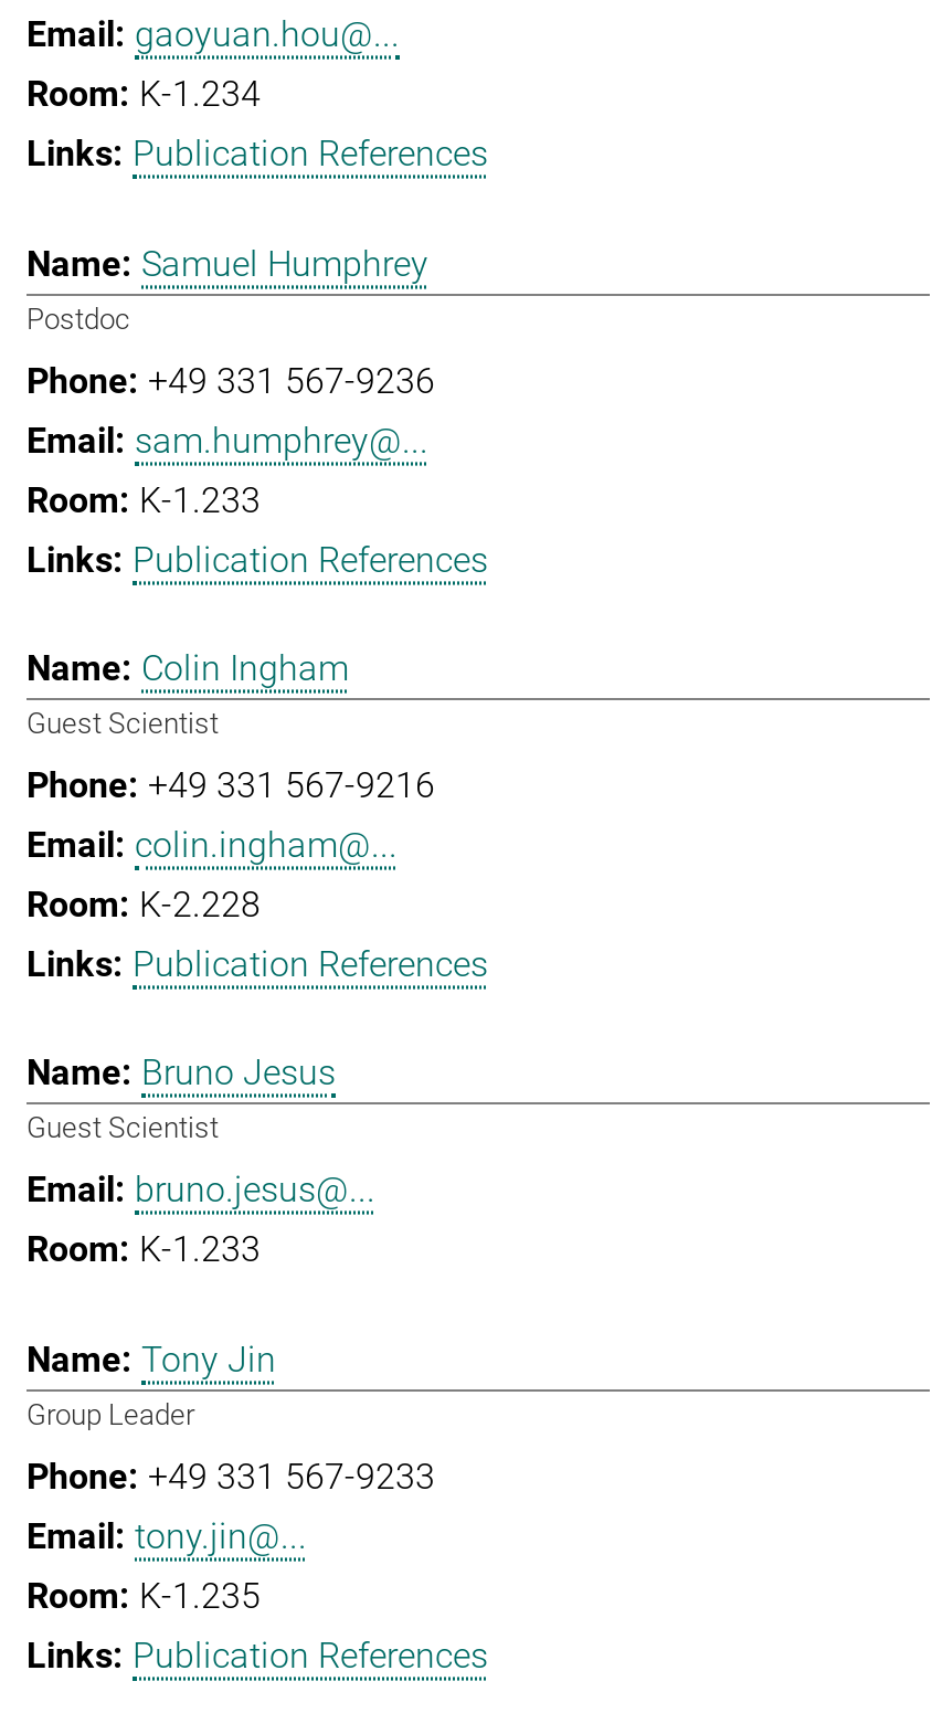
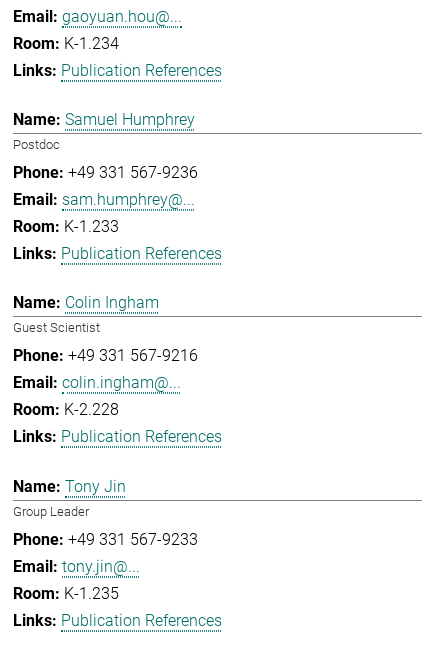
[27,1052,375,1271] Bruno Jesus | Guest Scientist | bruno.jesus@... | K-1.233 -> none

